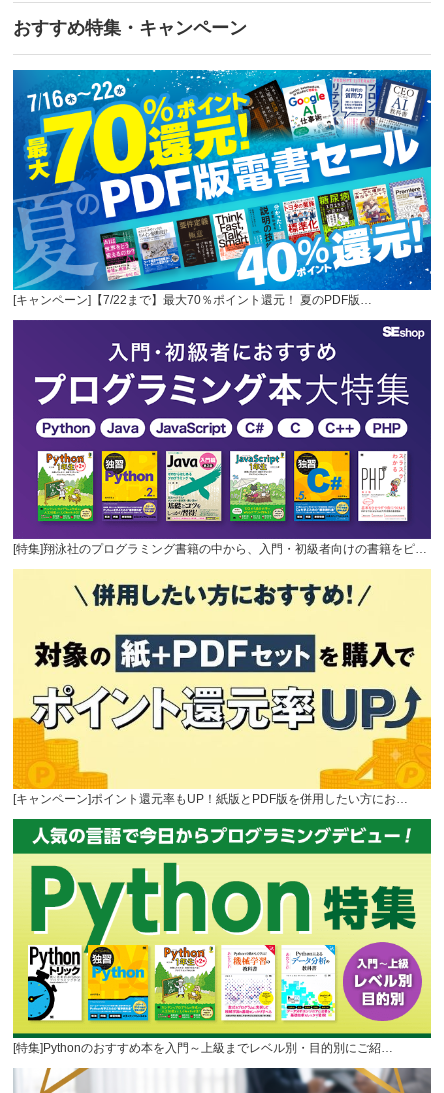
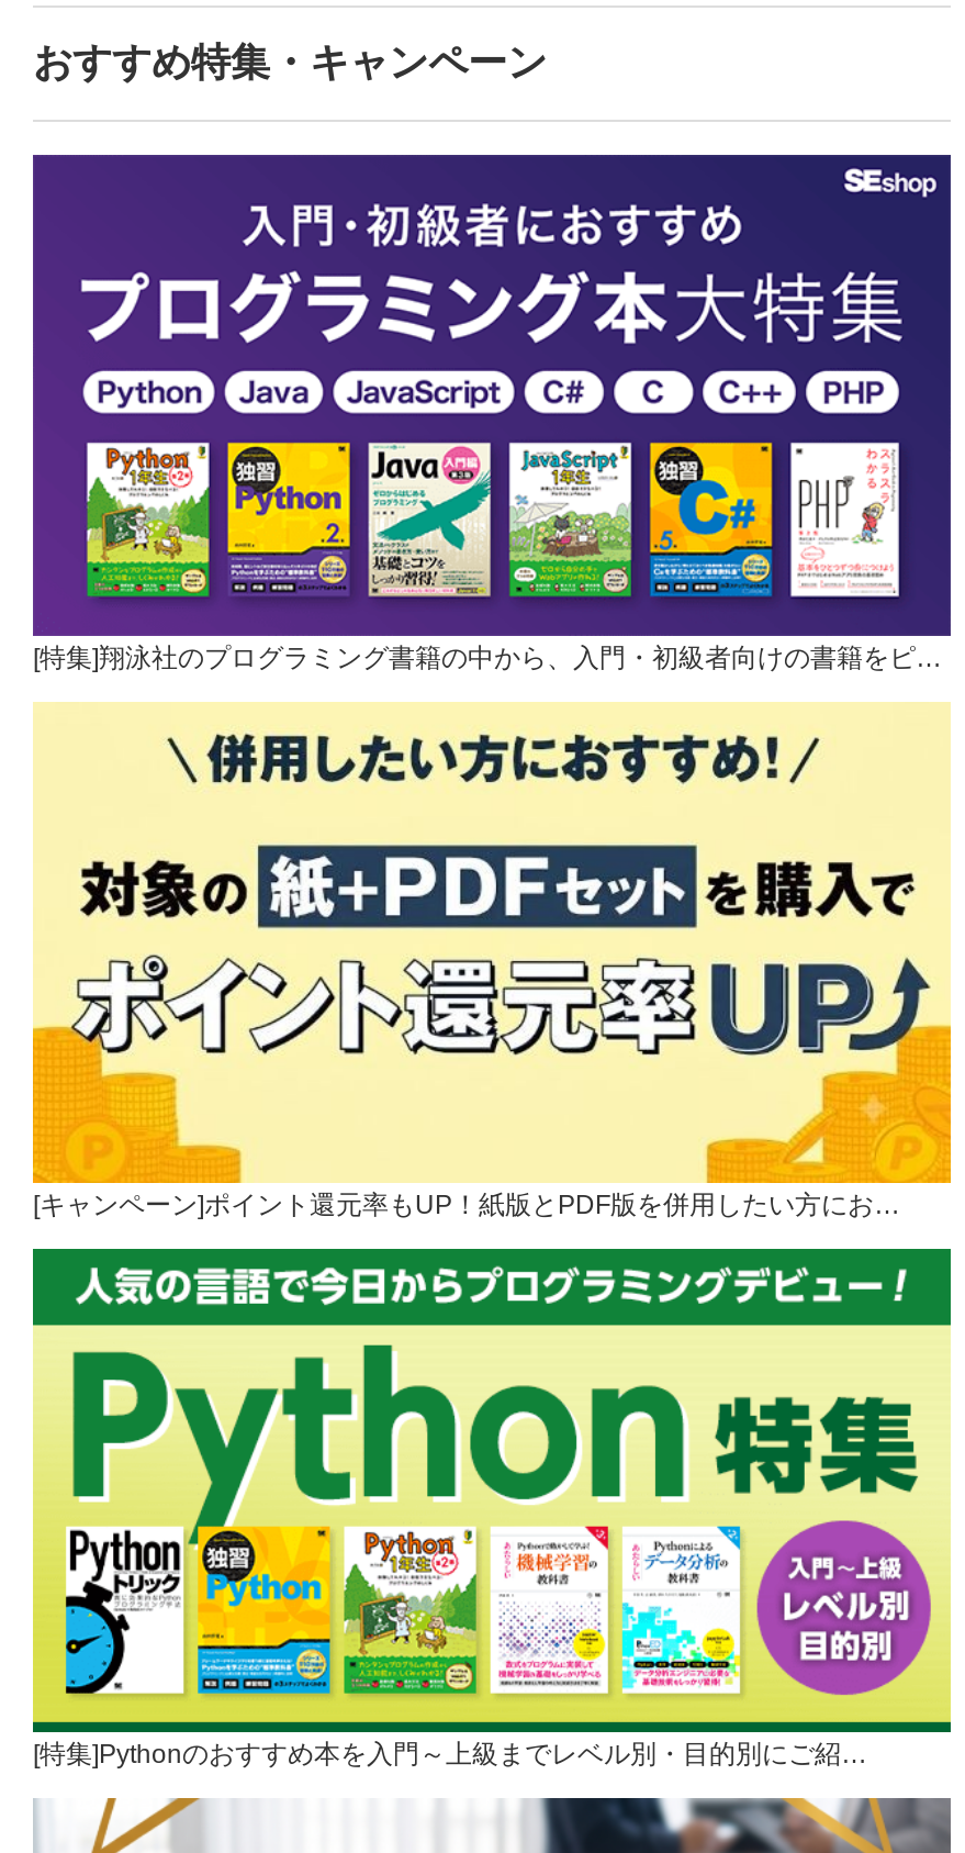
[12,69,432,307] [image] | [キャンペーン]【7/22まで】最大70％ポイント還元！ 夏のPDF版… -> none

